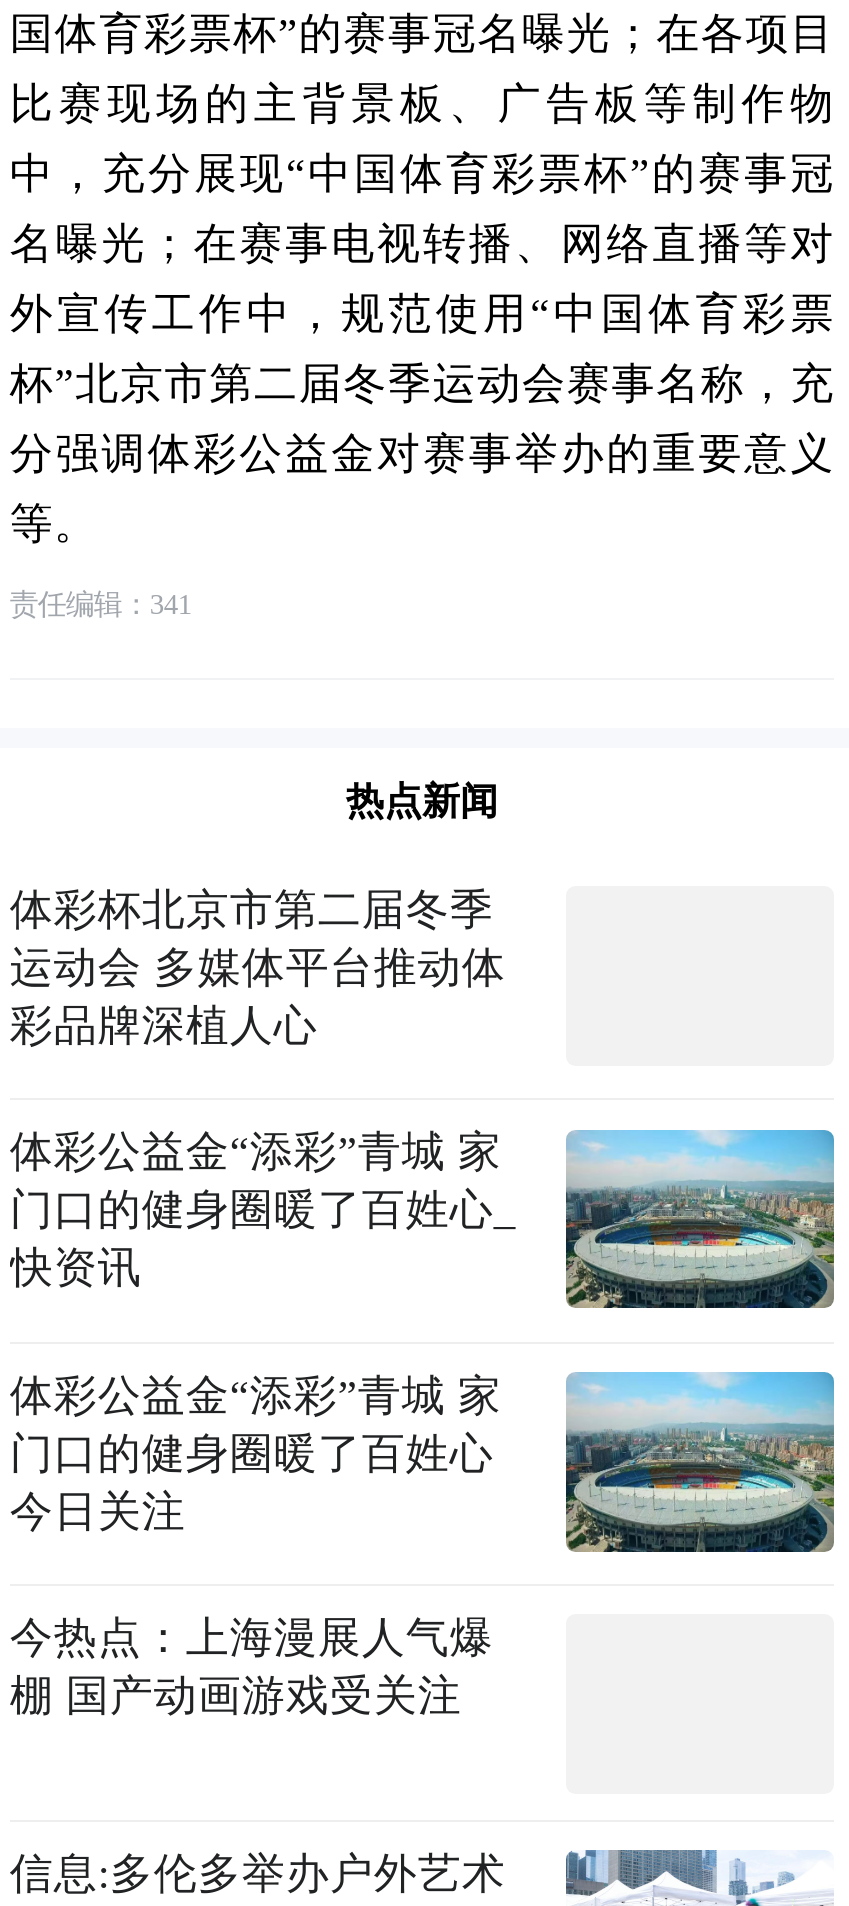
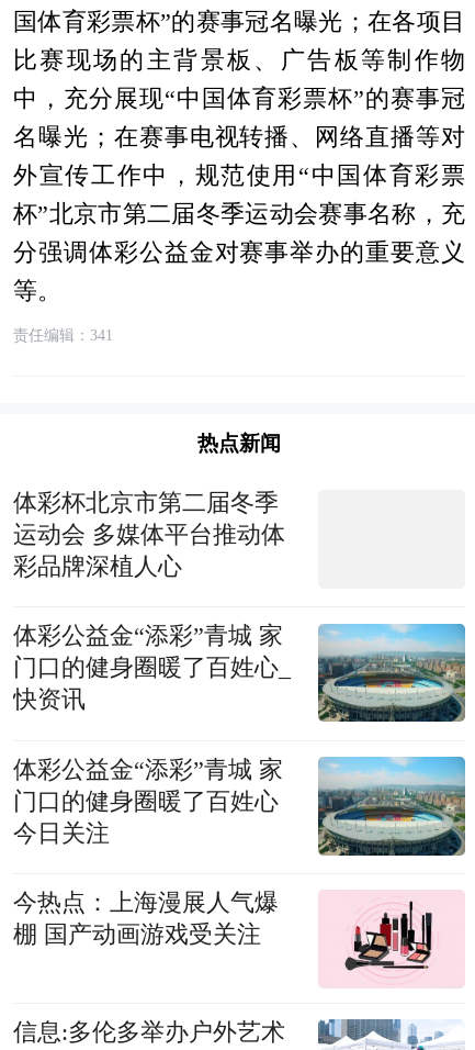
none -> [343,896,440,985] [image]

